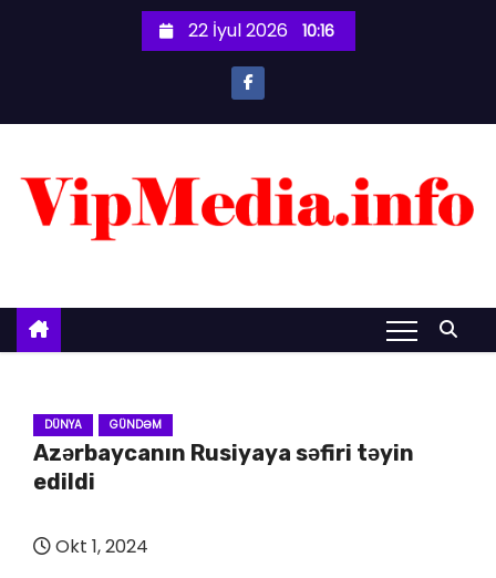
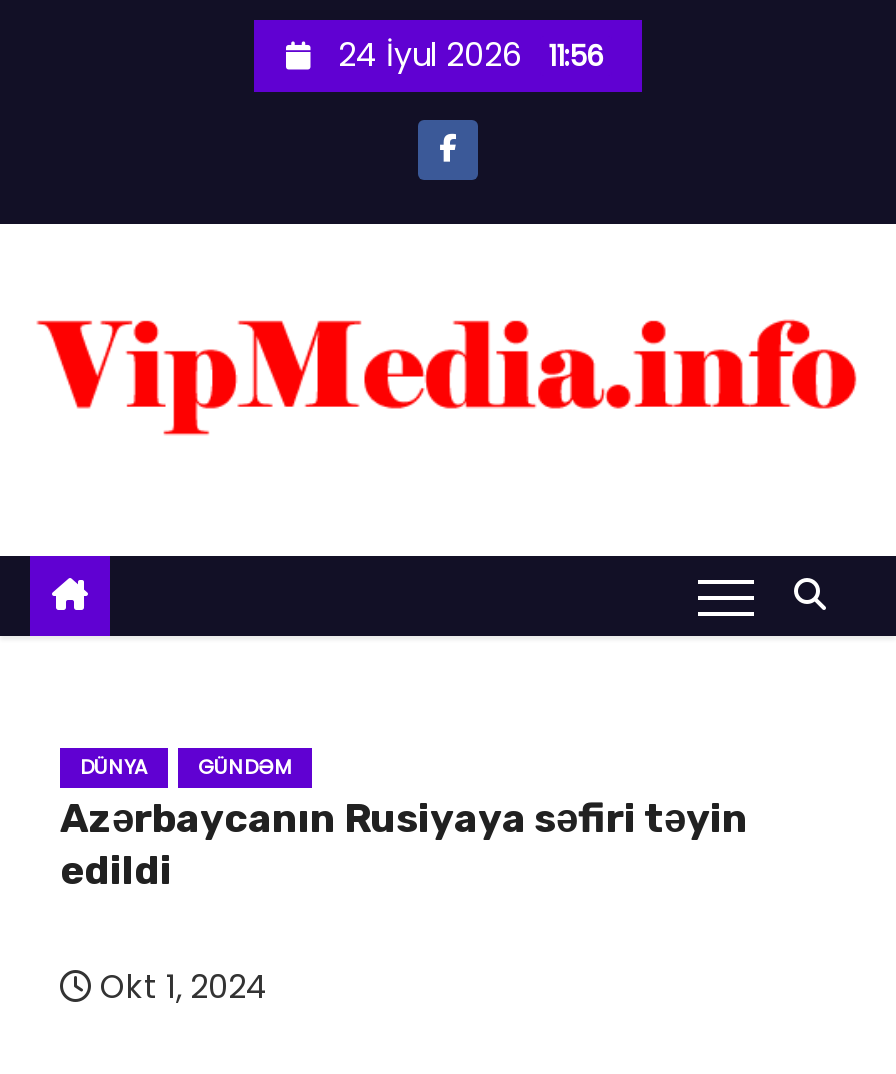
[183,18,334,43] 22 İyul 2026 10:16 -> [330,32,604,78] 24 İyul 2026 11:56

